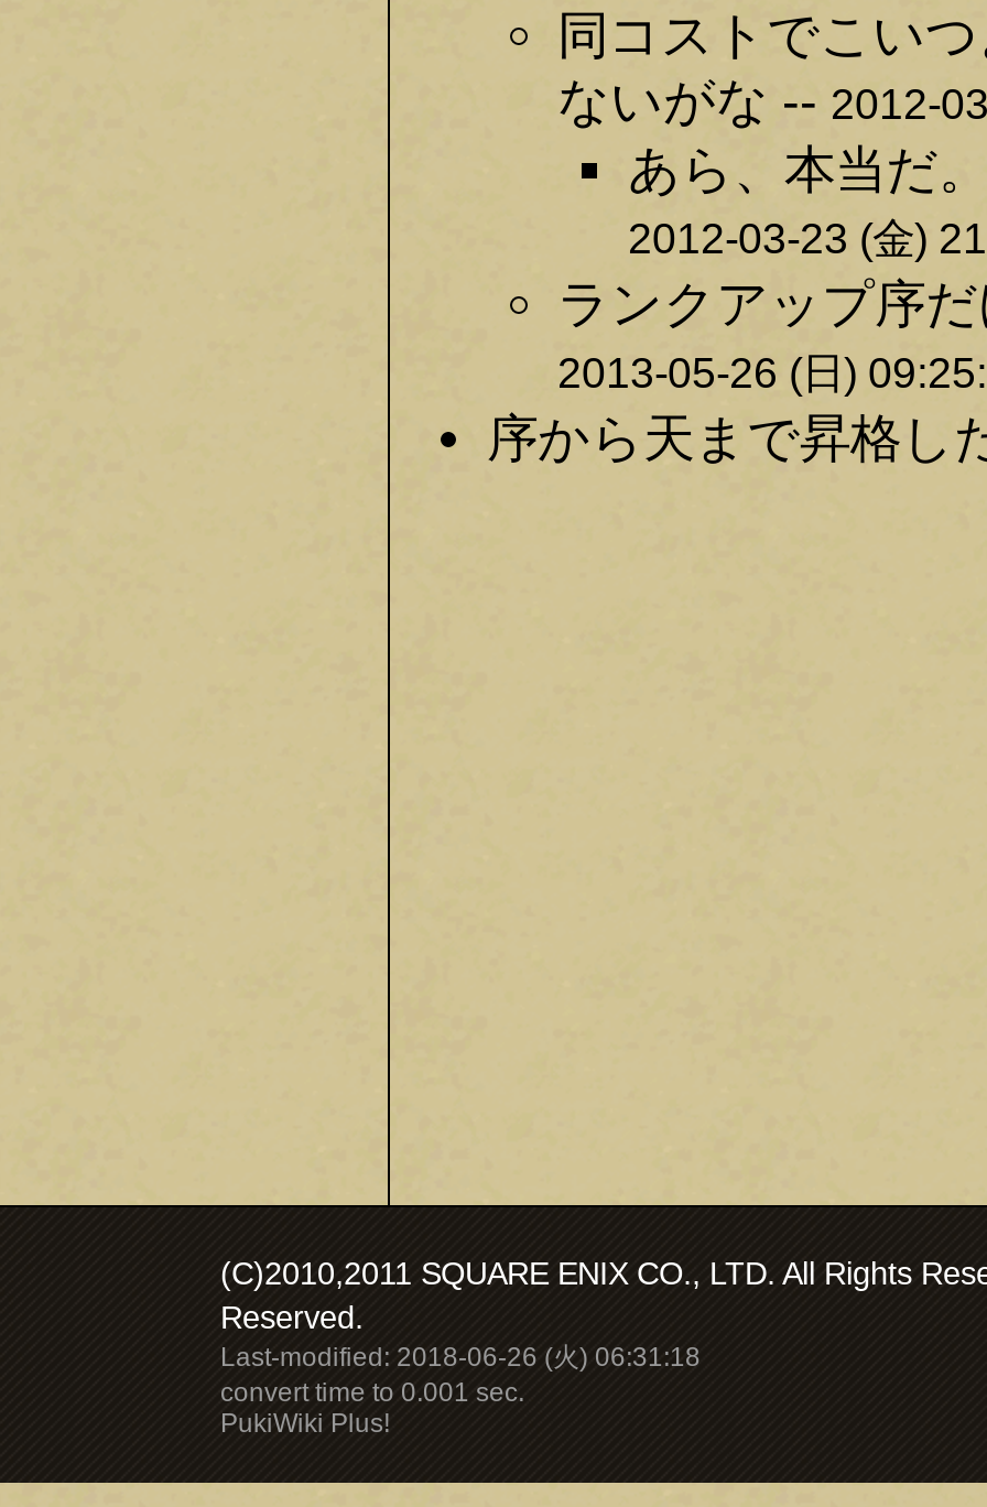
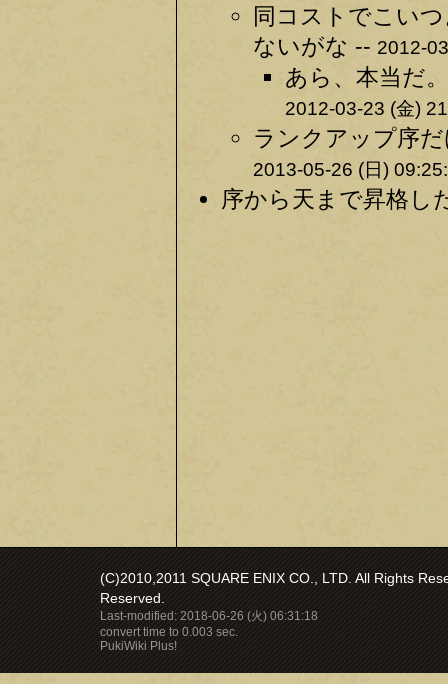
[220,1377,524,1408] convert time to 0.001 sec. -> [100,625,238,639] convert time to 0.003 sec.

